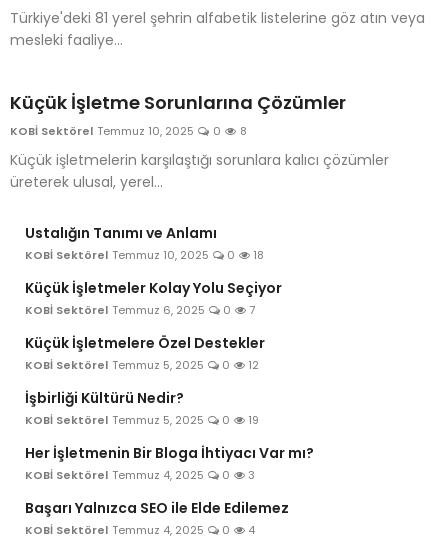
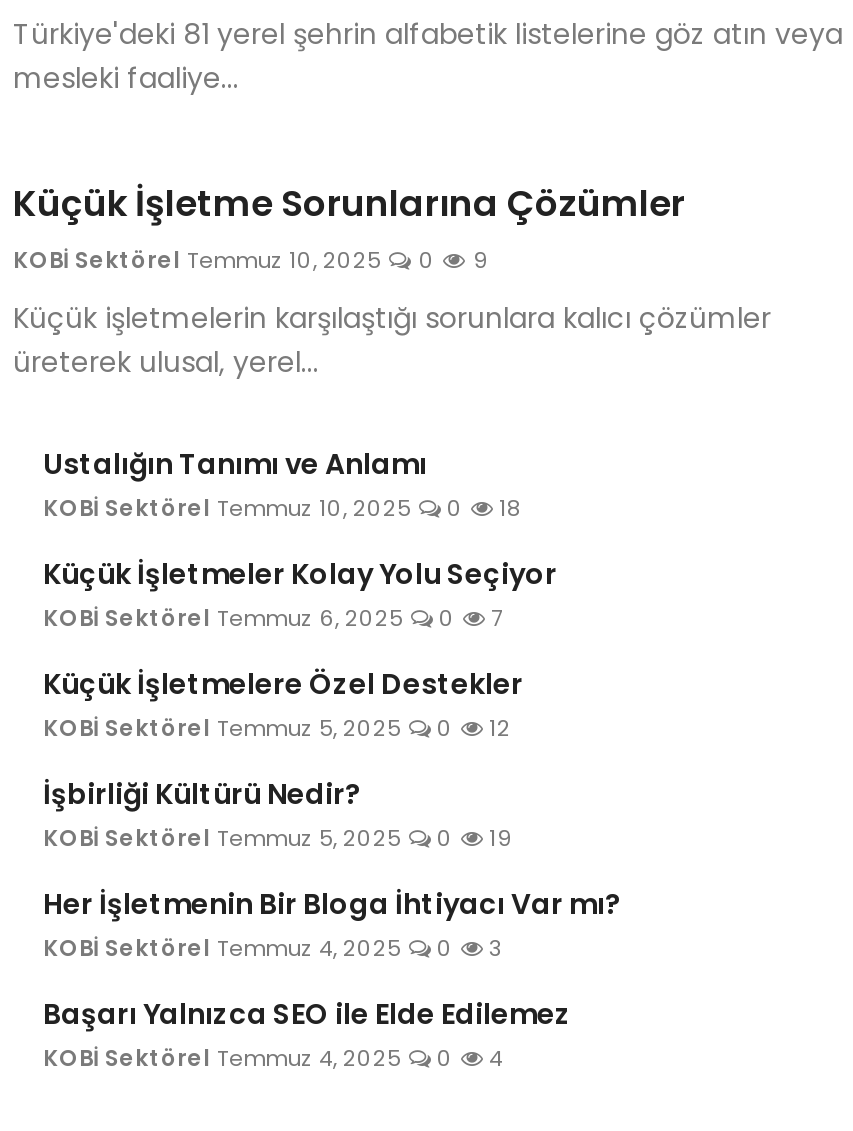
[237,123,247,139] 8 -> [467,244,487,276] 9

